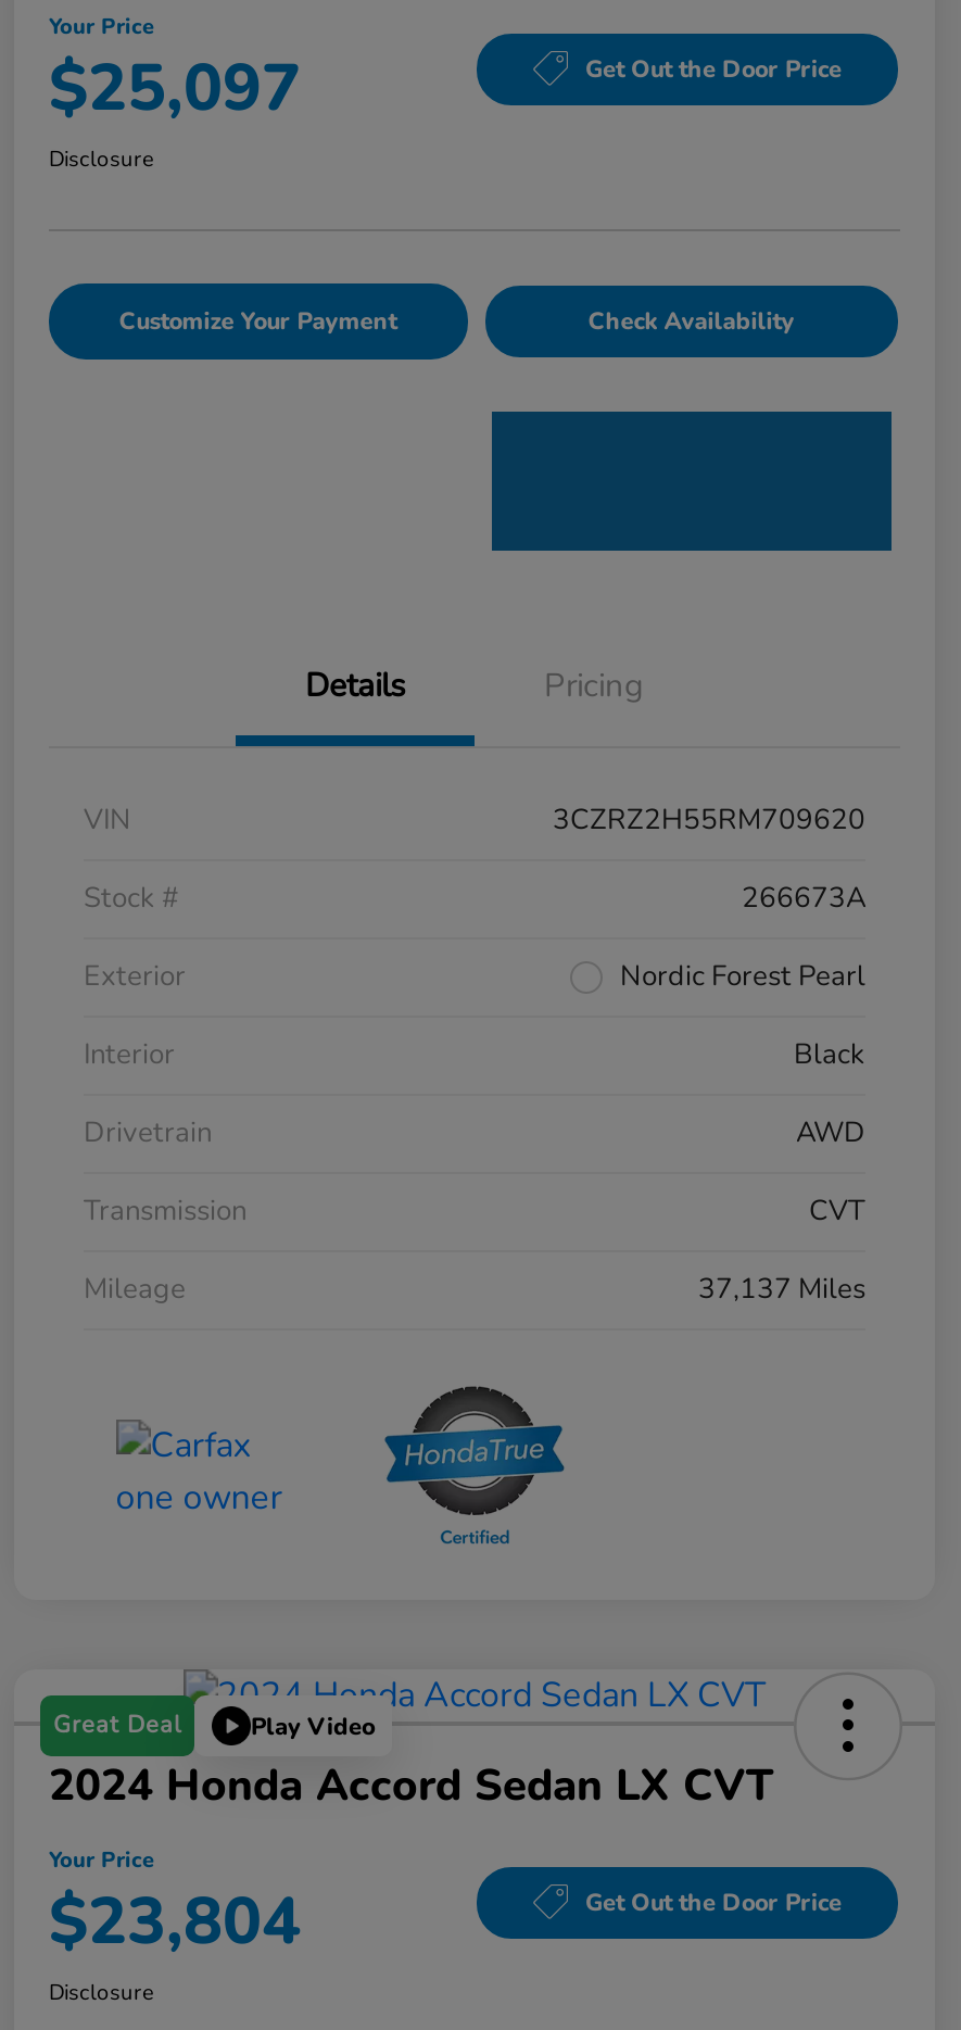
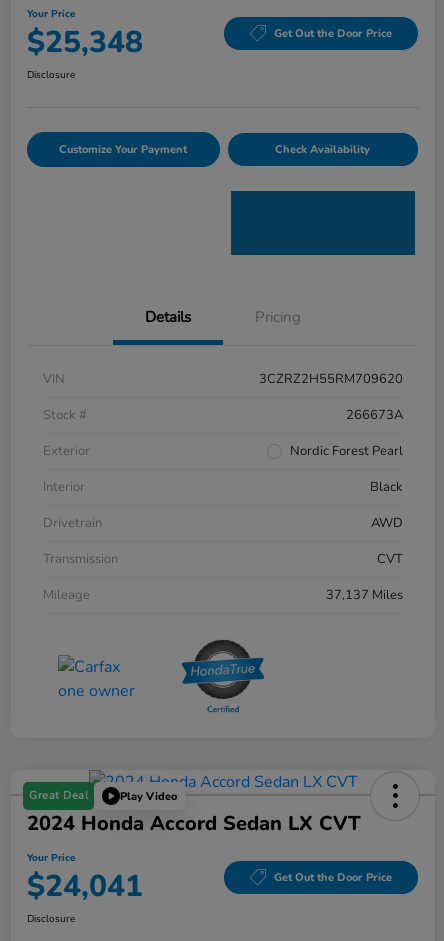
[49,45,301,134] $25,097 -> [27,22,143,63] $25,348
[49,1878,301,1967] $23,804 -> [27,866,143,907] $24,041

